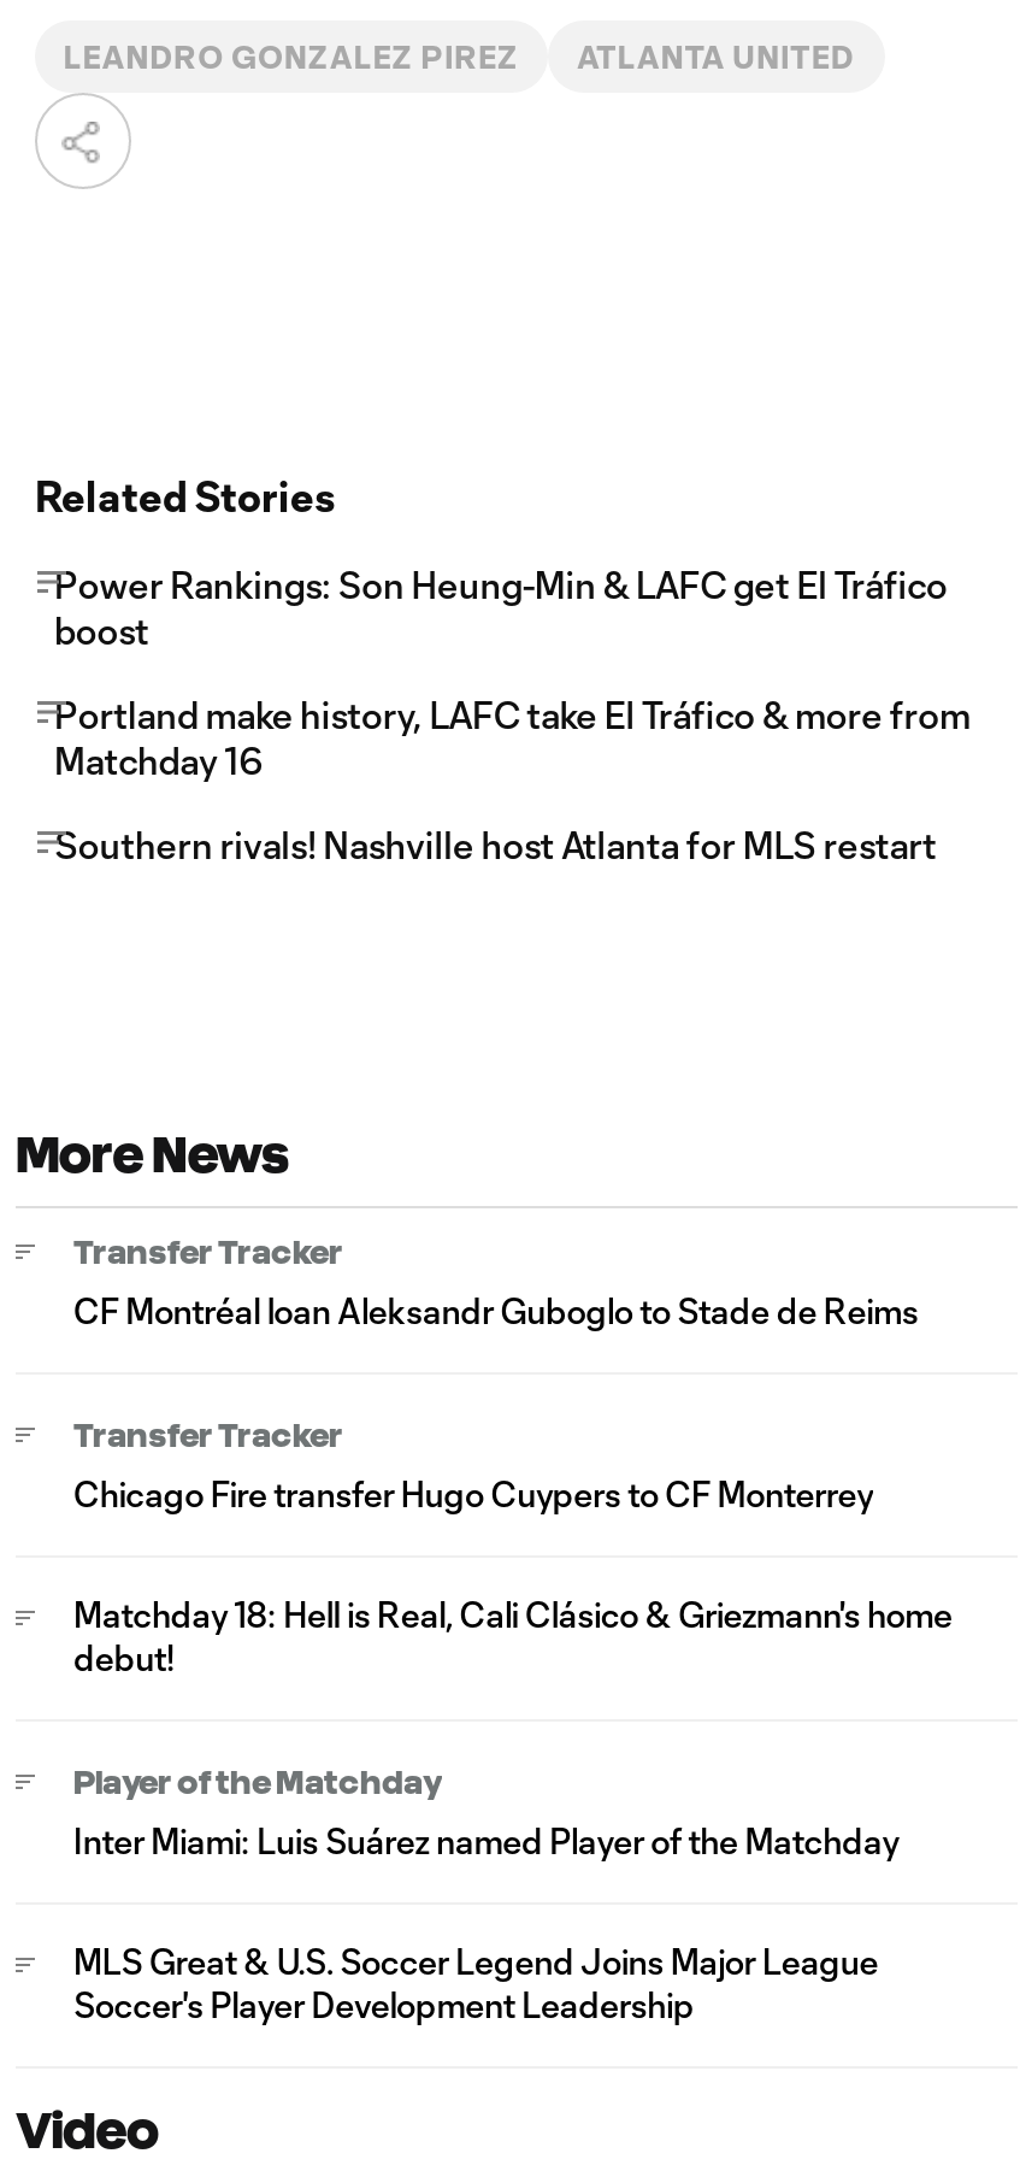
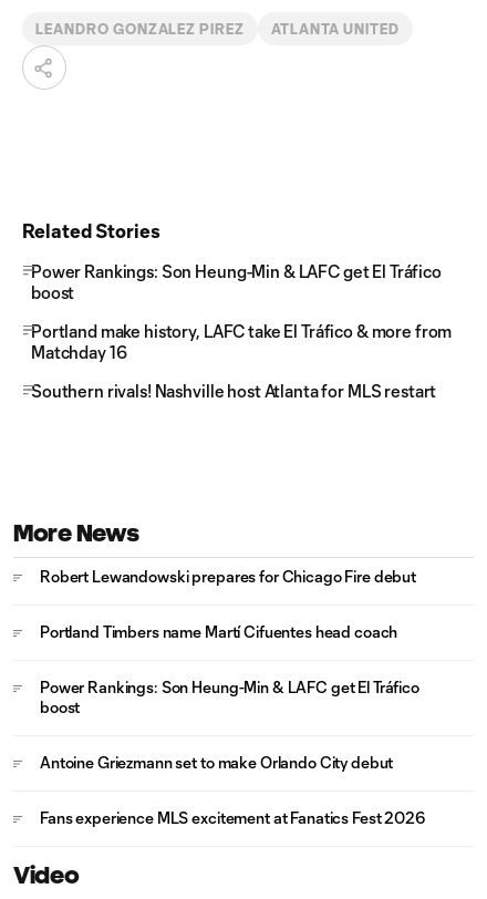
[73,1235,952,2025] Transfer Tracker | CF Montréal loan Aleksandr Guboglo to Stade de Reims | Transfer Tracker | Chicago Fire transfer Hugo Cuypers to CF Monterrey | Matchday 18: Hell is Real, Cali Clásico & Griezmann's home | debut! | Player of the Matchday | Inter Miami: Luis Suárez named Player of the Matchday | MLS Great & U.S. Soccer Legend Joins Major League | Soccer's Player Development Leadership -> [40,567,426,827] Robert Lewandowski prepares for Chicago Fire debut | Portland Timbers name Martí Cifuentes head coach | Power Rankings: Son Heung-Min & LAFC get El Tráfico | boost | Antoine Griezmann set to make Orlando City debut | Fans experience MLS excitement at Fanatics Fest 2026

